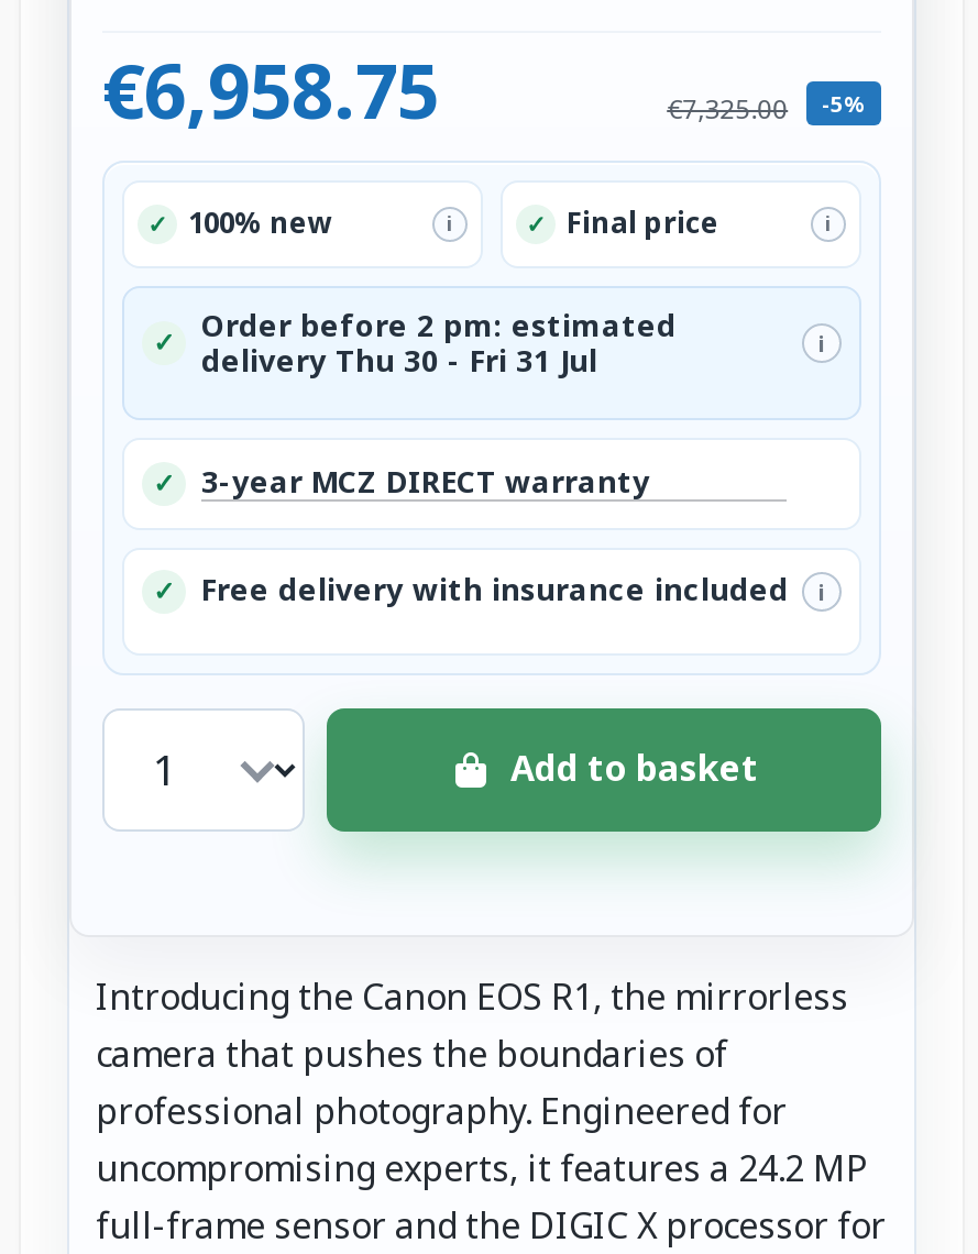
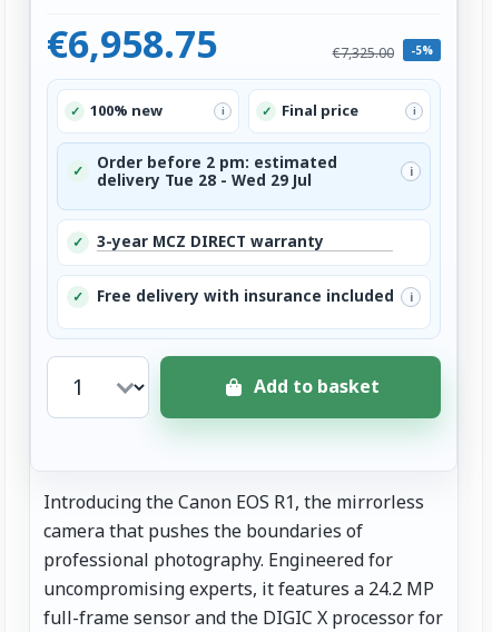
[201,340,597,380] delivery Thu 30 - Fri 31 Jul -> [97,170,312,190] delivery Tue 28 - Wed 29 Jul

